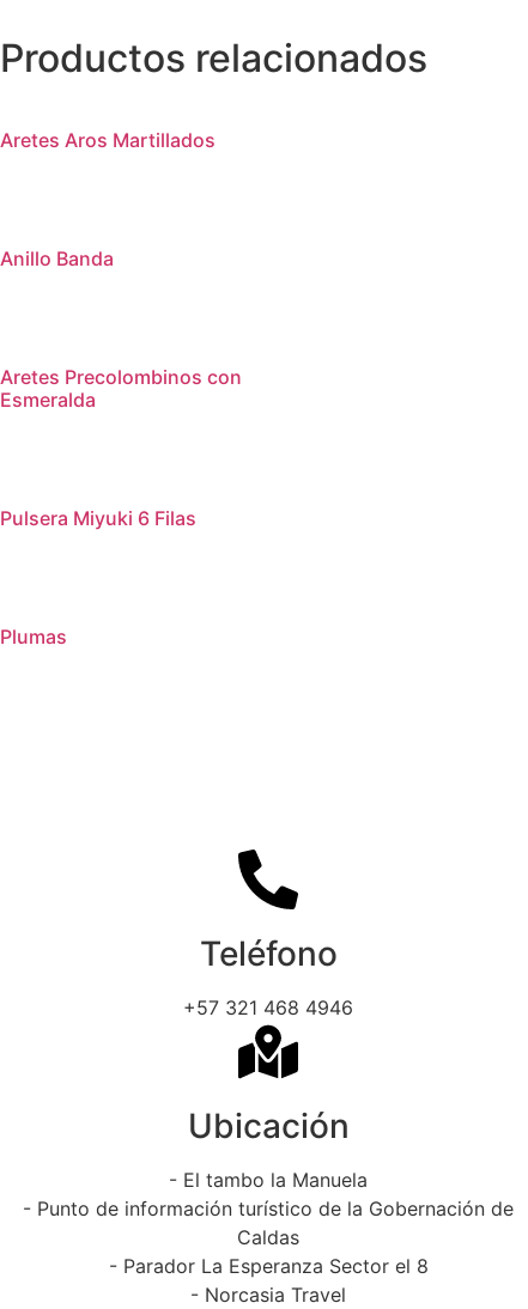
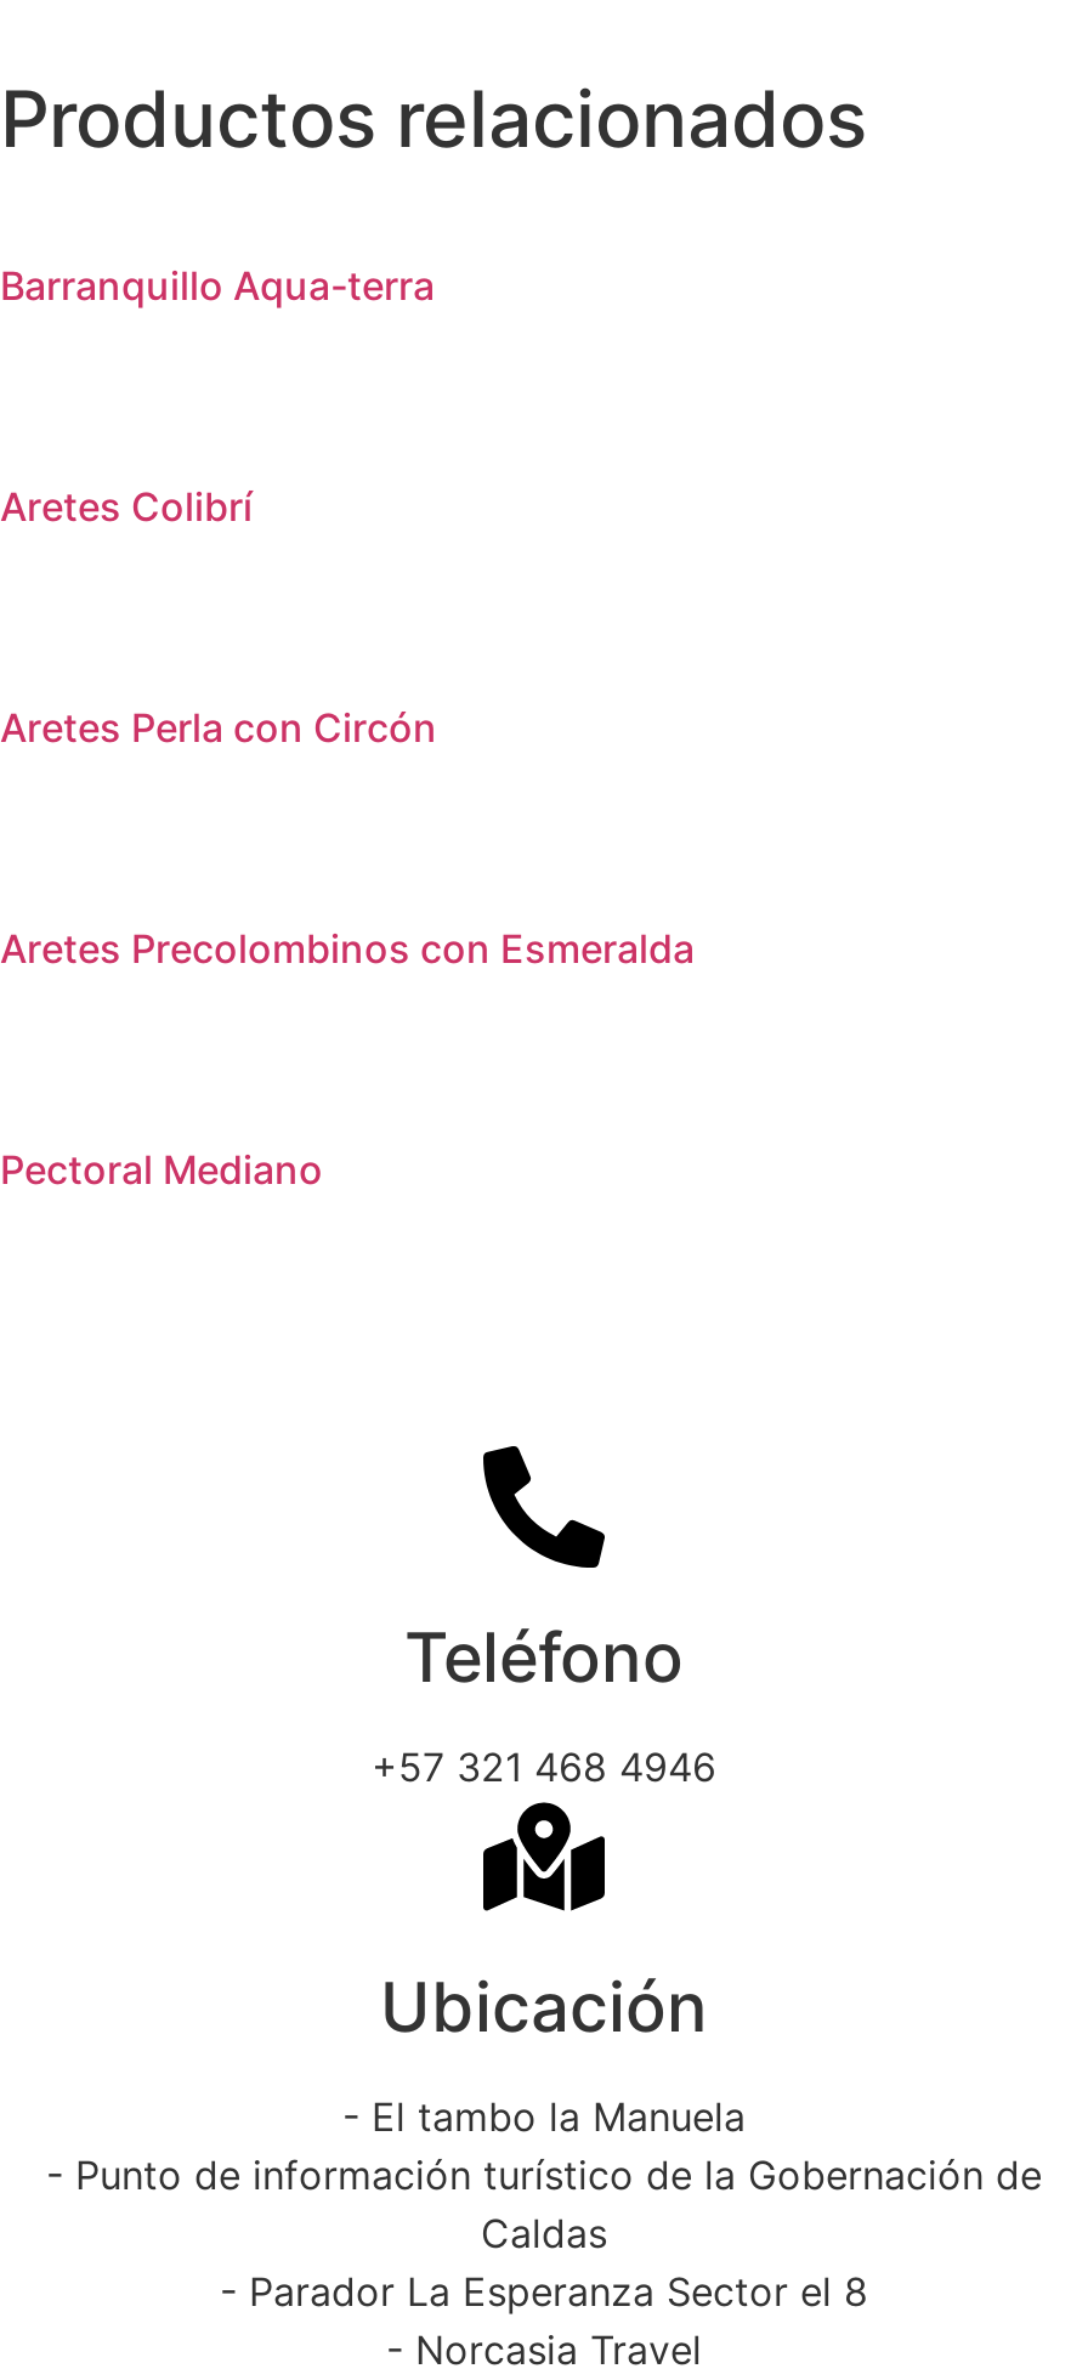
[0,128,216,152] Aretes Aros Martillados -> [0,262,435,310] Barranquillo Aqua-terra
[0,247,114,271] Anillo Banda -> [0,483,253,531] Aretes Colibrí
[0,365,242,412] Aretes Precolombinos con | Esmeralda -> [0,704,437,752] Aretes Perla con Circón
[0,506,196,530] Pulsera Miyuki 6 Filas -> [0,925,695,973] Aretes Precolombinos con Esmeralda
[0,624,67,648] Plumas -> [0,1146,323,1194] Pectoral Mediano

